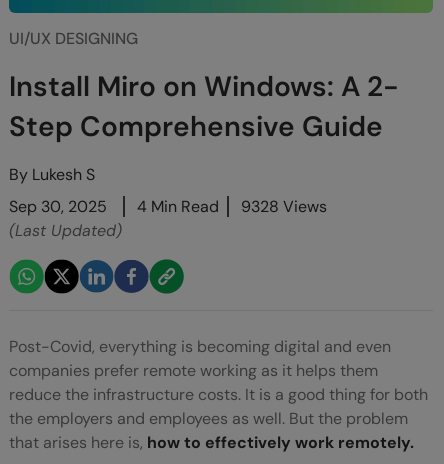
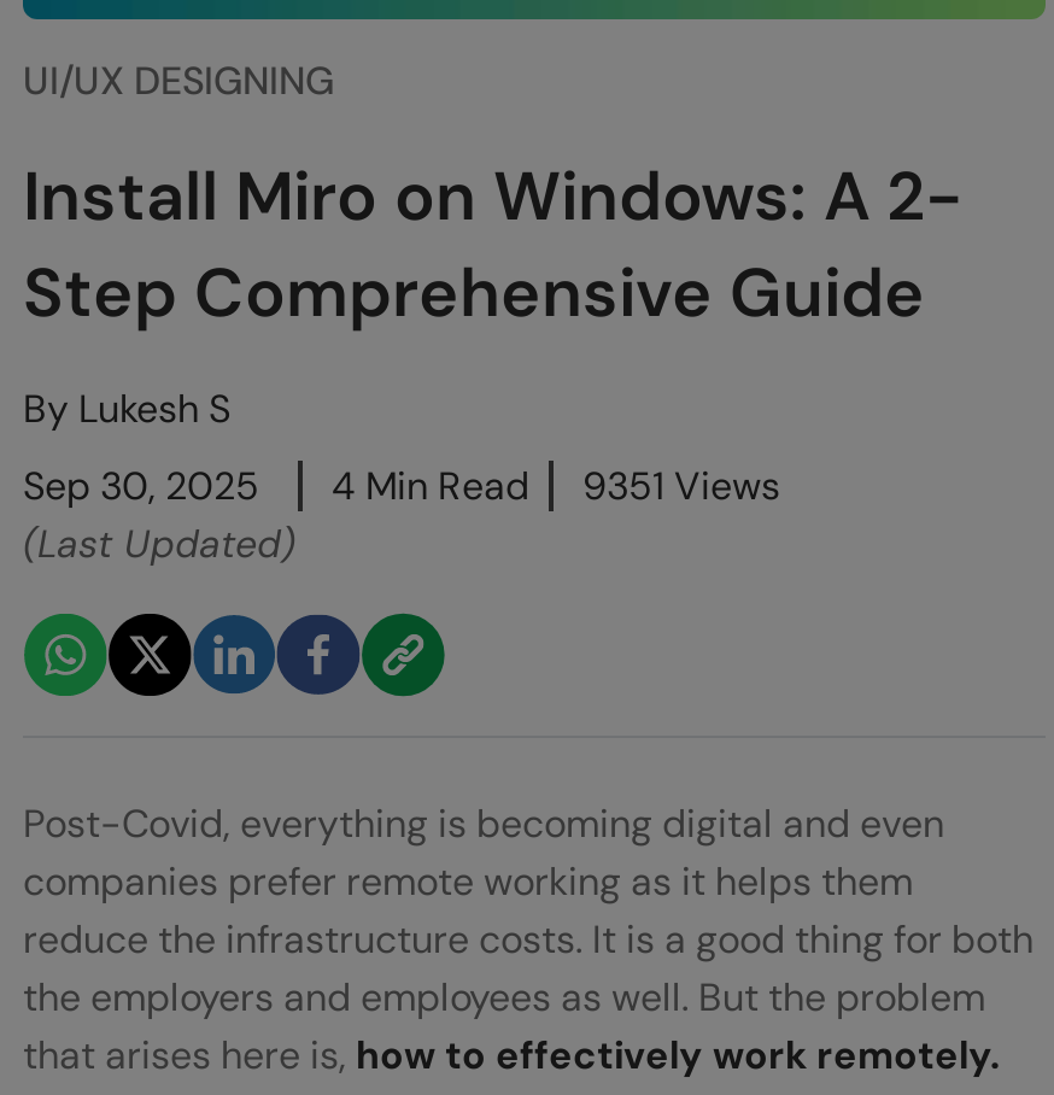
[9,196,327,217] Sep 30, 2025 4 Min Read 9328 Views -> [23,461,780,511] Sep 30, 2025 4 Min Read 9351 Views

